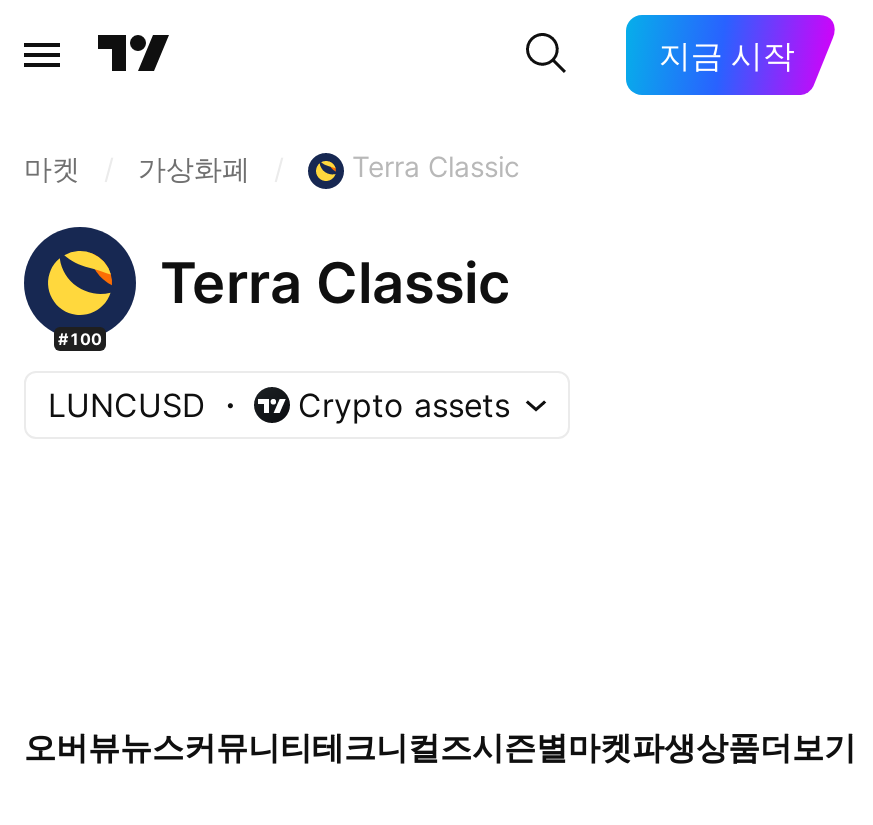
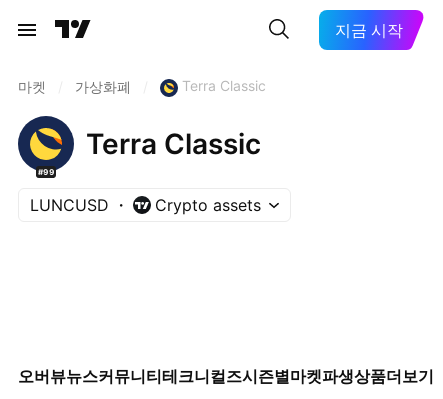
[58,329,102,349] #100 -> [38,167,54,177] #99

